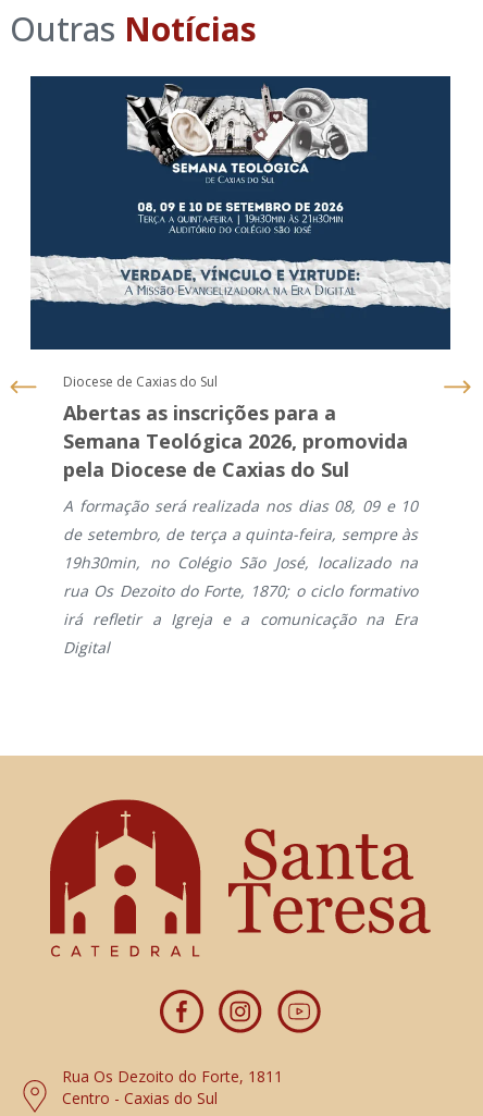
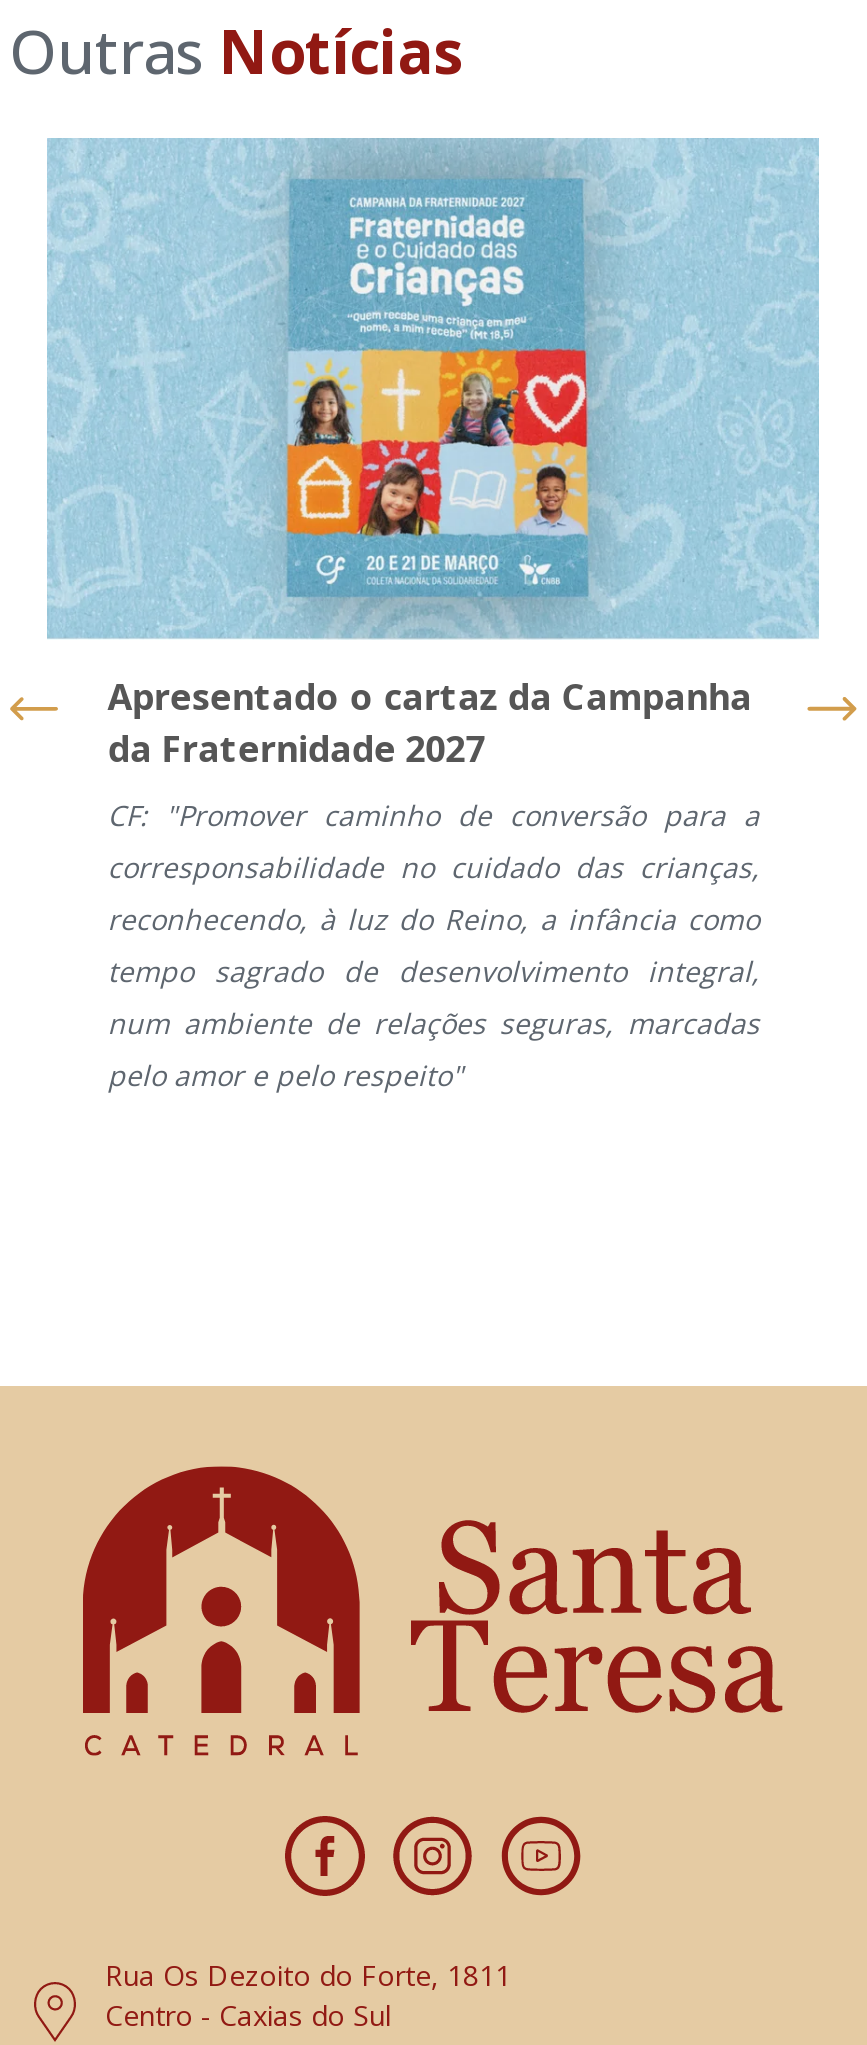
[29,75,451,483] [image] | Diocese de Caxias do Sul | Abertas as inscrições para a | Semana Teológica 2026, promovida | pela Diocese de Caxias do Sul -> [47,138,819,772] [image] | Apresentado o cartaz da Campanha | da Fraternidade 2027
[63,496,418,658] A formação será realizada nos dias 08, 09 e 10 | de setembro, de terça a quinta-feira, sempre às | 19h30min, no Colégio São José, localizado na | rua Os Dezoito do Forte, 1870; o ciclo formativo | irá refletir a Igreja e a comunicação na Era | Digital -> [107,796,759,1094] CF: "Promover caminho de conversão para a | corresponsabilidade no cuidado das crianças, | reconhecendo, à luz do Reino, a infância como | tempo sagrado de desenvolvimento integral, | num ambiente de relações seguras, marcadas | pelo amor e pelo respeito"

